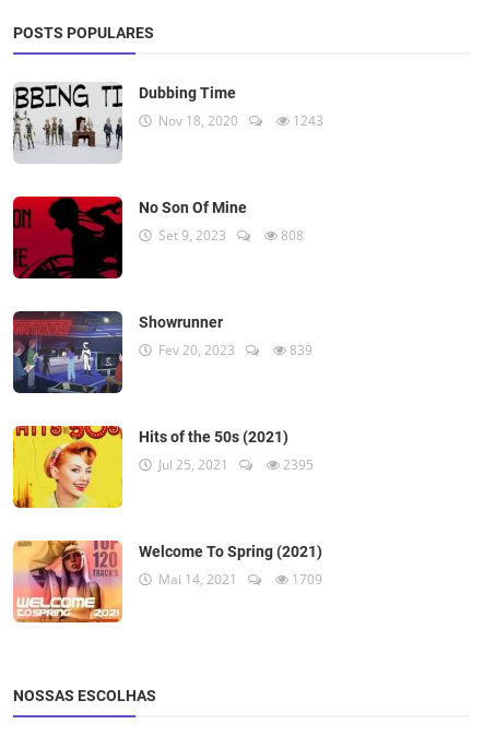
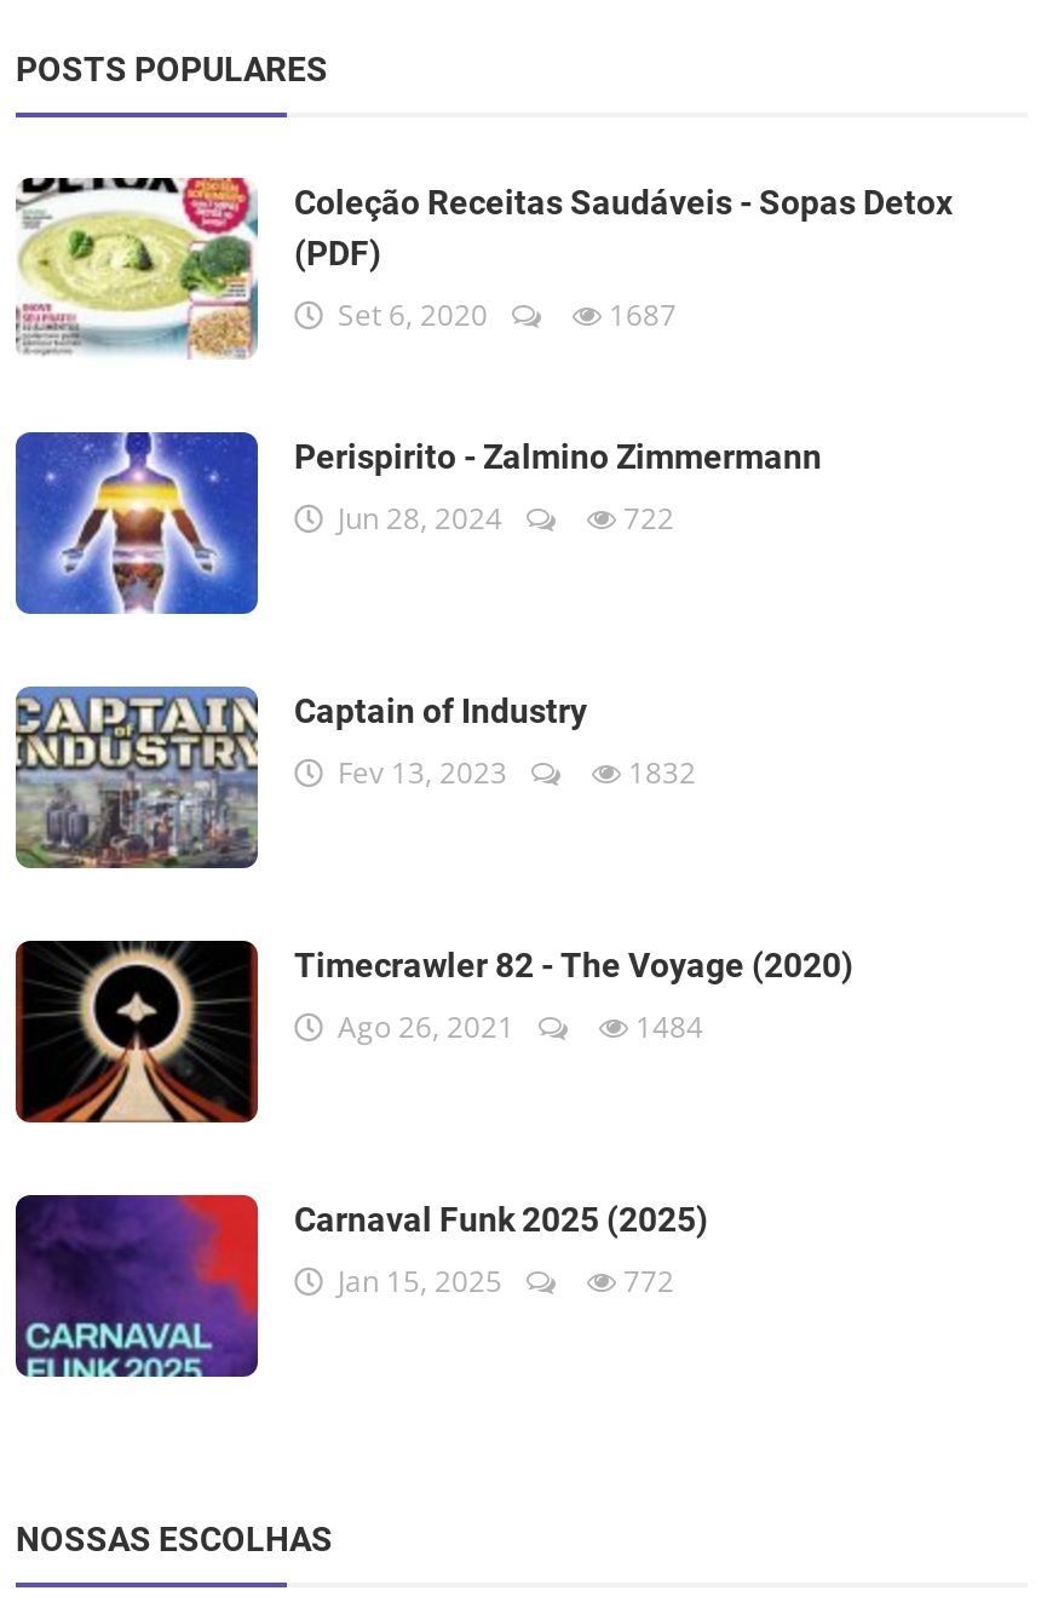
[13,82,236,162] [image] | Dubbing Time -> [18,176,953,357] [image] | Coleção Receitas Saudáveis - Sopas Detox | (PDF)
[152,111,323,130] Nov 18, 2020 | 1243 -> [323,294,677,335] Set 6, 2020 | 1687
[12,195,247,280] [image] | No Son Of Mine -> [13,430,822,616] [image] | Perispirito - Zalmino Zimmermann
[152,226,304,245] Set 9, 2023 | 808 -> [323,498,674,539] Jun 28, 2024 | 722
[13,310,223,394] [image] | Showrunner -> [16,684,587,871] [image] | Captain of Industry
[152,341,312,359] Fev 20, 2023 | 839 -> [323,752,696,793] Fev 13, 2023 | 1832
[12,425,288,509] [image] | Hits of the 50s (2021) -> [13,938,853,1125] [image] | Timecrawler 82 - The Voyage (2020)
[152,455,314,474] Jul 25, 2021 | 2395 -> [323,1006,703,1047] Ago 26, 2021 | 1484
[13,539,322,624] [image] | Welcome To Spring (2021) -> [13,1193,708,1379] [image] | Carnaval Funk 2025 (2025)
[152,570,322,589] Mai 14, 2021 | 1709 -> [323,1260,674,1302] Jan 15, 2025 | 772

